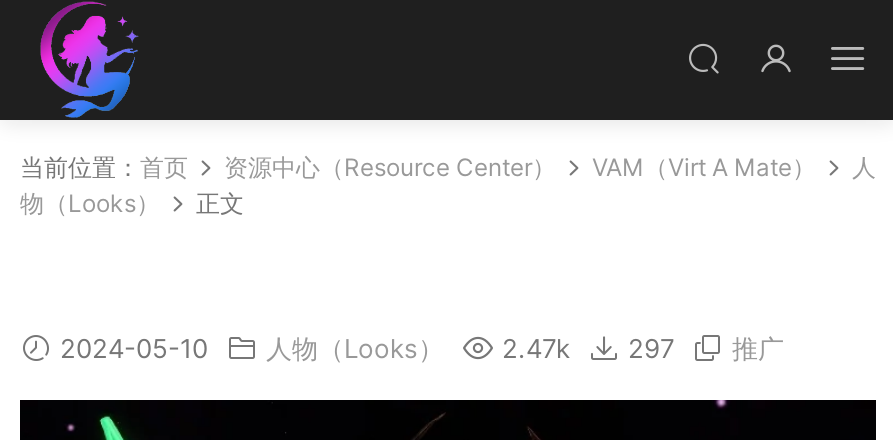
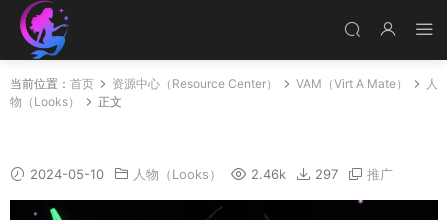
[52,332,784,364] 2024-05-10 人物（Looks） 2.47k 297 推广 -> [26,166,393,182] 2024-05-10 人物（Looks） 2.46k 297 推广

